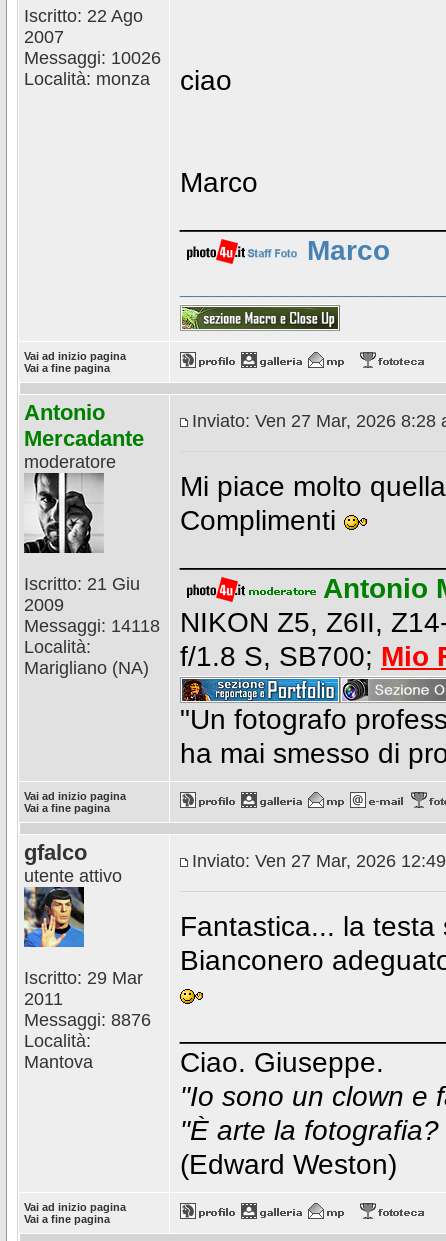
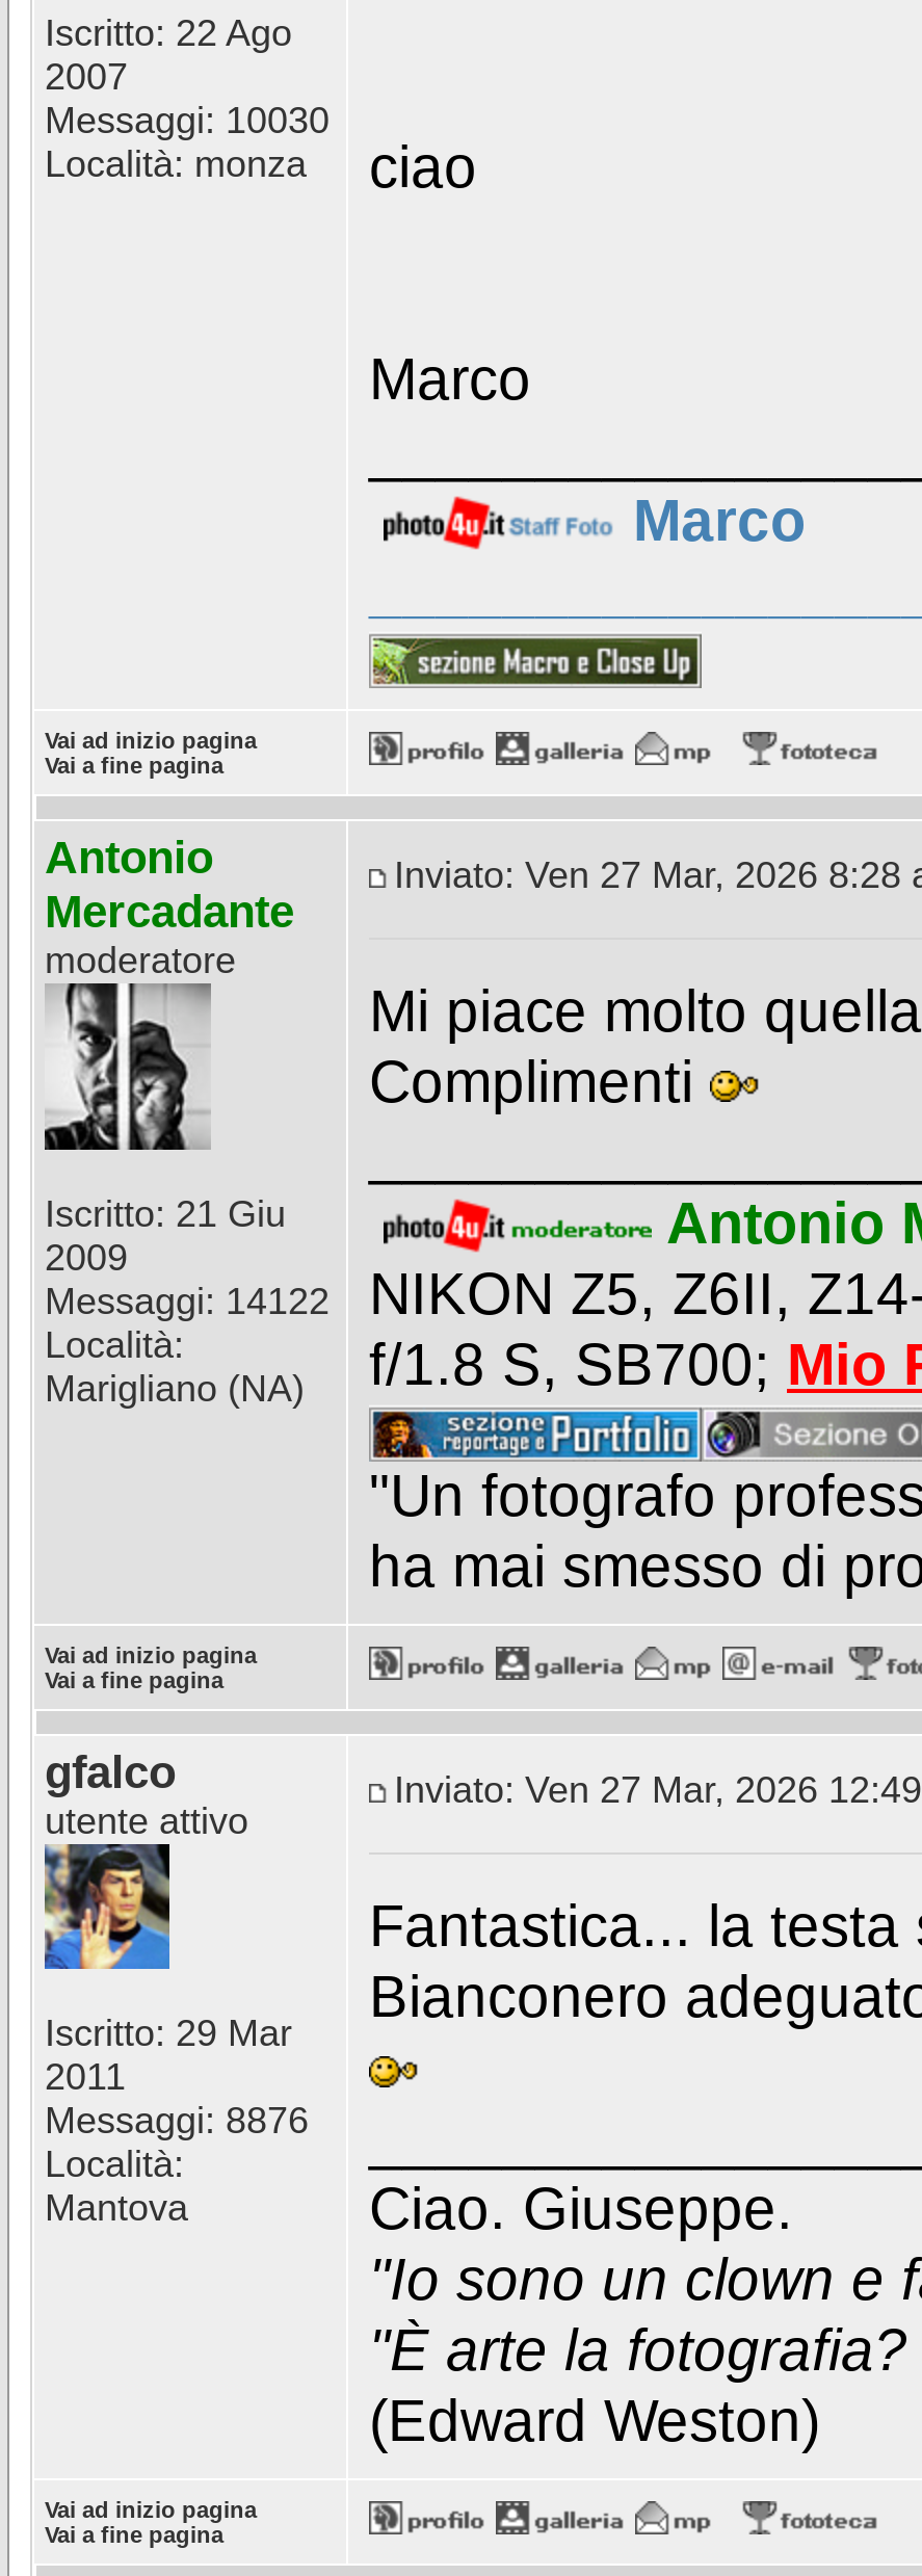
[24,48,161,68] Messaggi: 10026 -> [45,100,330,141] Messaggi: 10030
[24,616,160,636] Messaggi: 14118 -> [45,1281,330,1322] Messaggi: 14122

